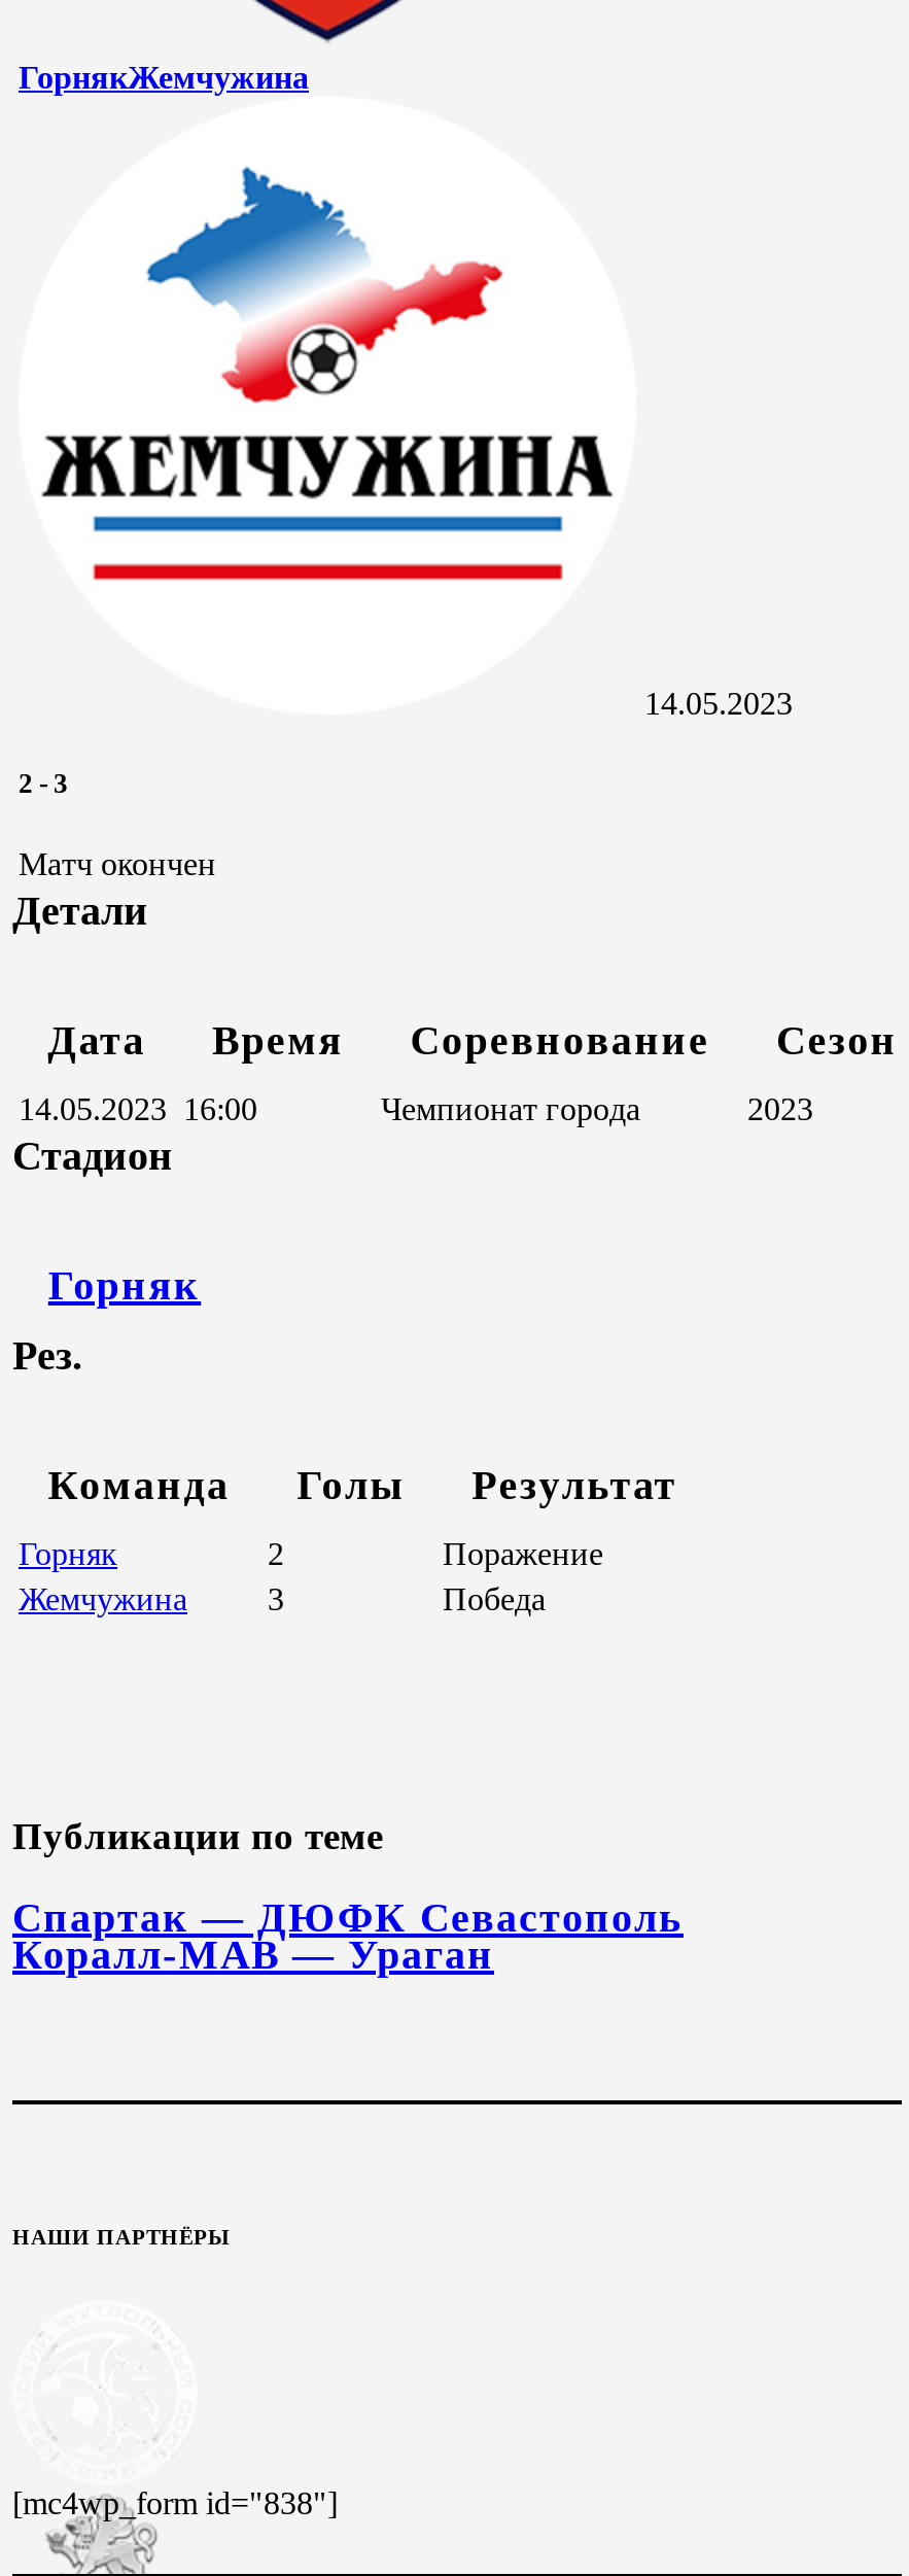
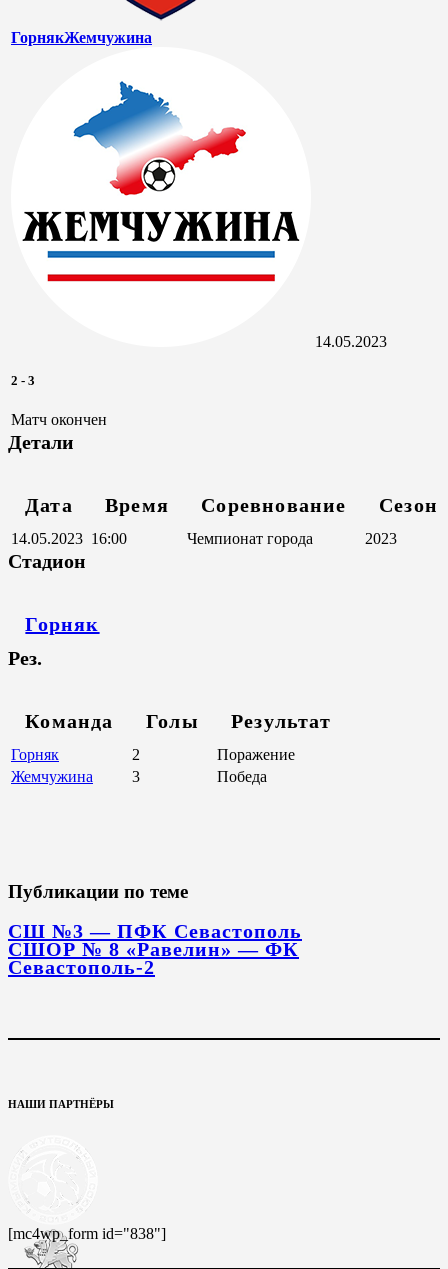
[12,1894,684,1977] Спартак — ДЮФК Севастополь | Коралл-МАВ — Ураган -> [8,920,302,978] СШ №3 — ПФК Севастополь | СШОР № 8 «Равелин» — ФК | Севастополь-2

